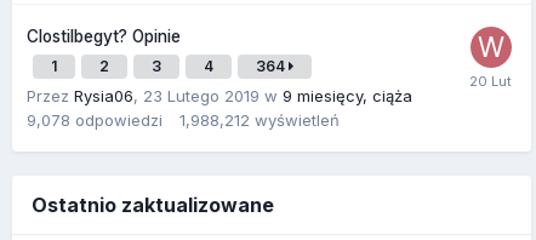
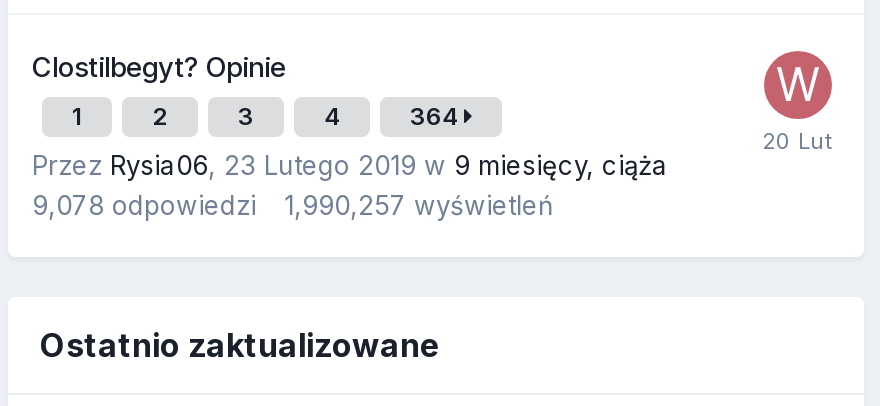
[27,110,340,130] 9,078 odpowiedzi 1,988,212 wyświetleń -> [32,189,554,221] 9,078 odpowiedzi 1,990,257 wyświetleń

